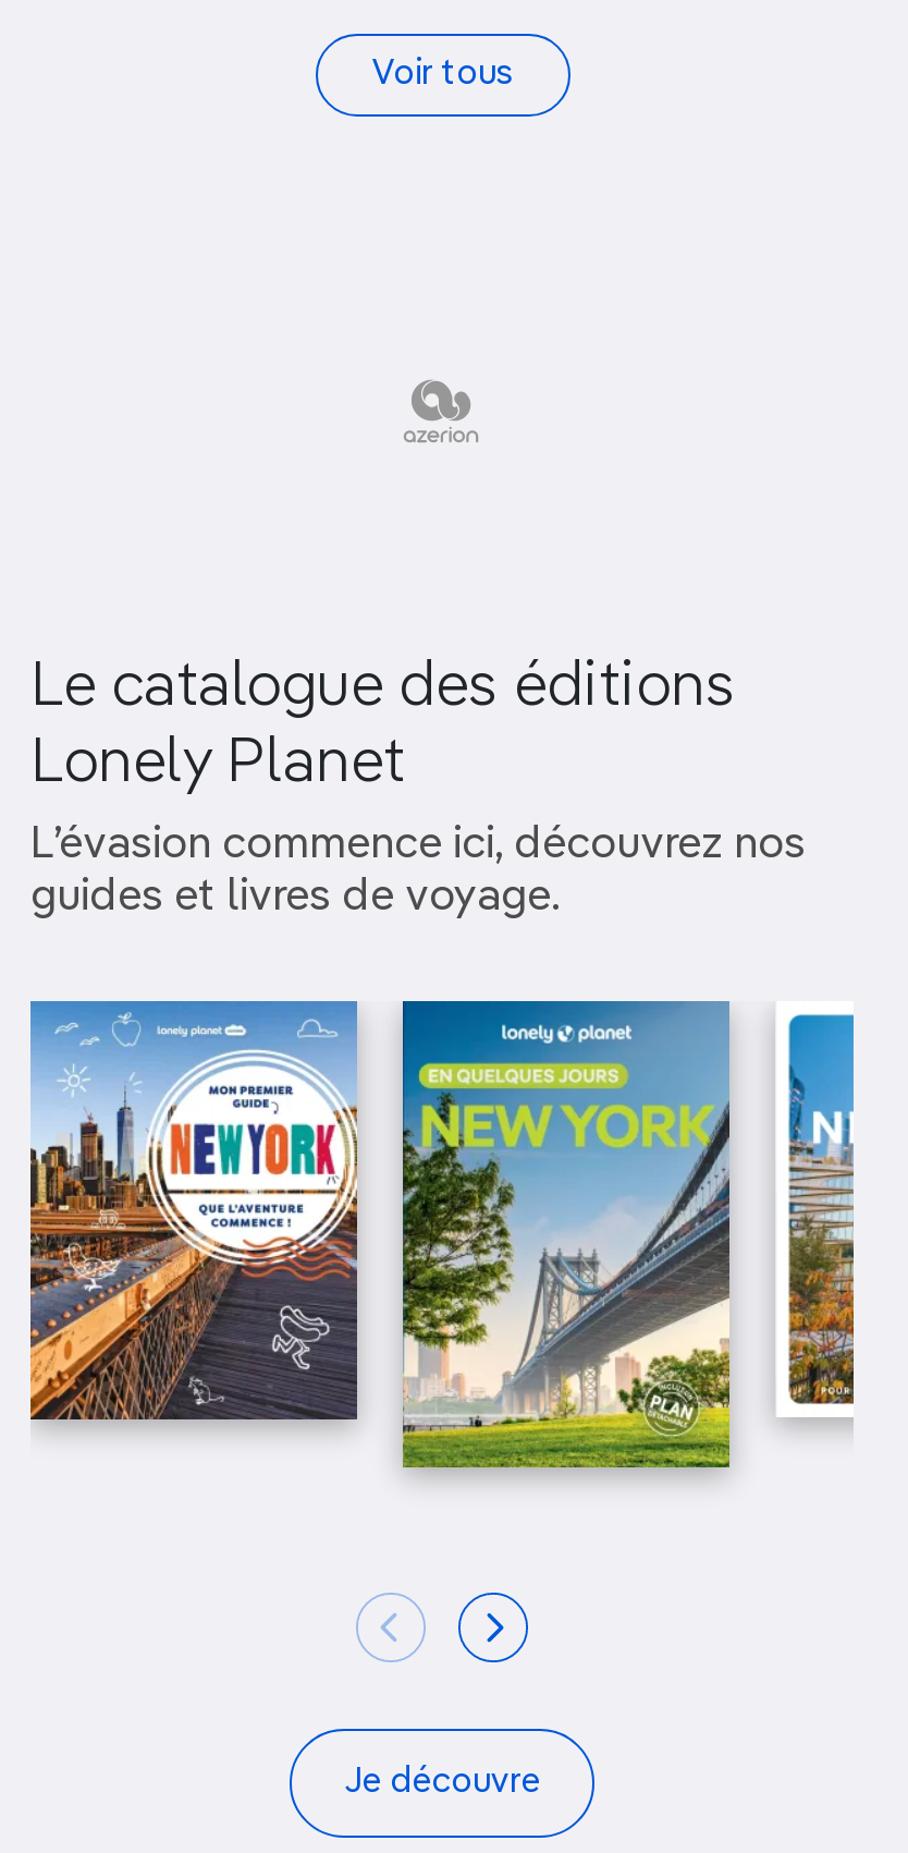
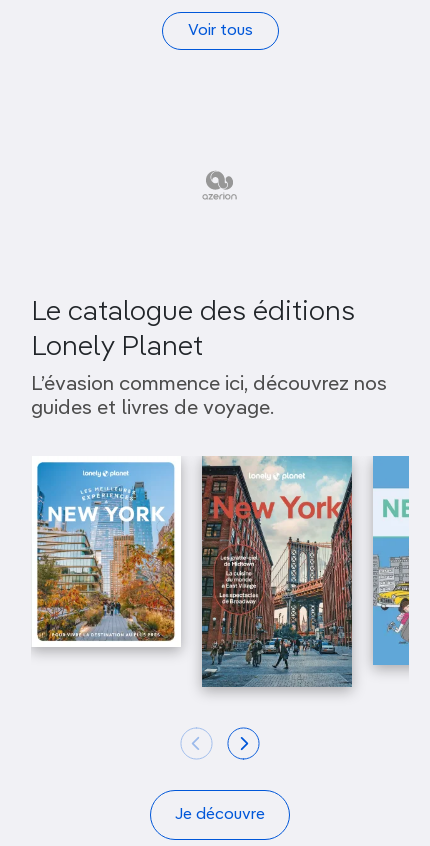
[28,999,359,1422] [image] -> [31,456,181,648] [image]
[401,999,732,1517] [image] -> [200,455,354,694] [image]
[773,1001,856,1470] [image] -> [371,455,410,672] [image]

